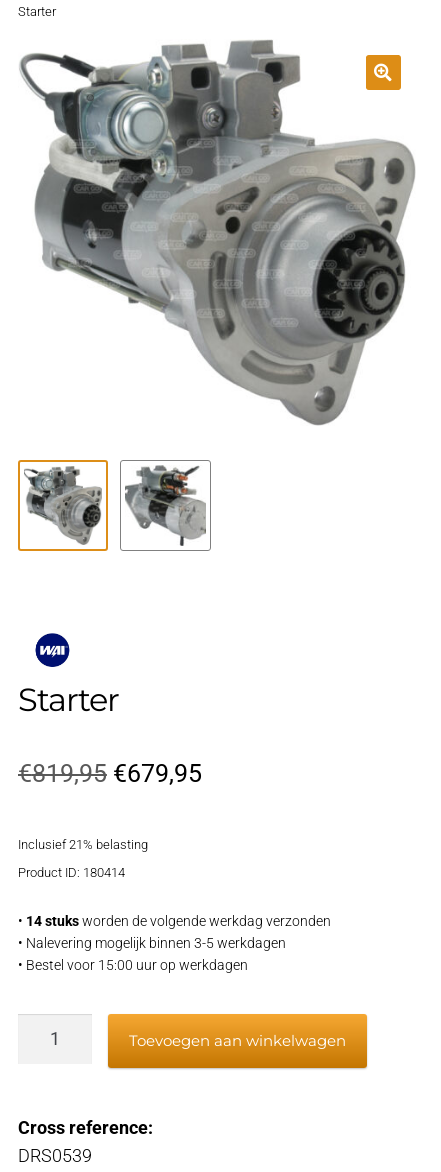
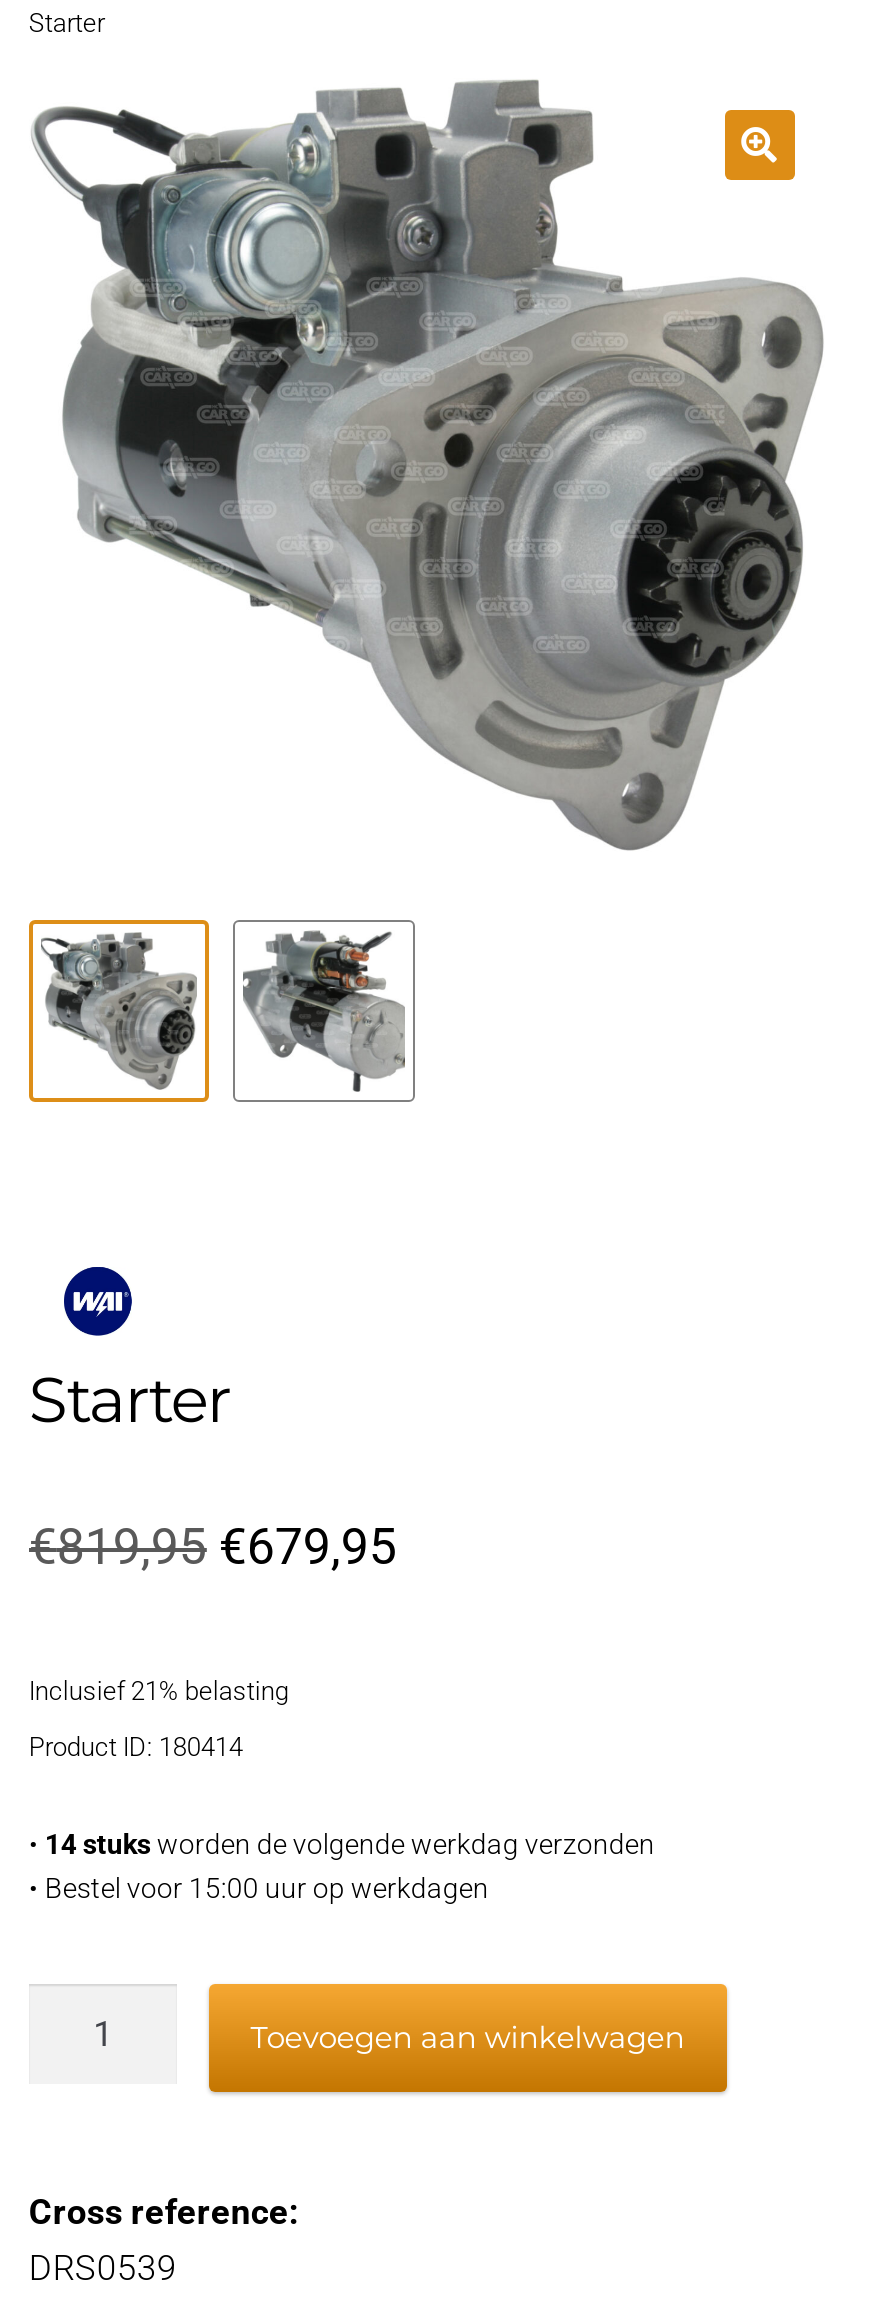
[18,935,286,951] • Nalevering mogelijk binnen 3-5 werkdagen -> none

